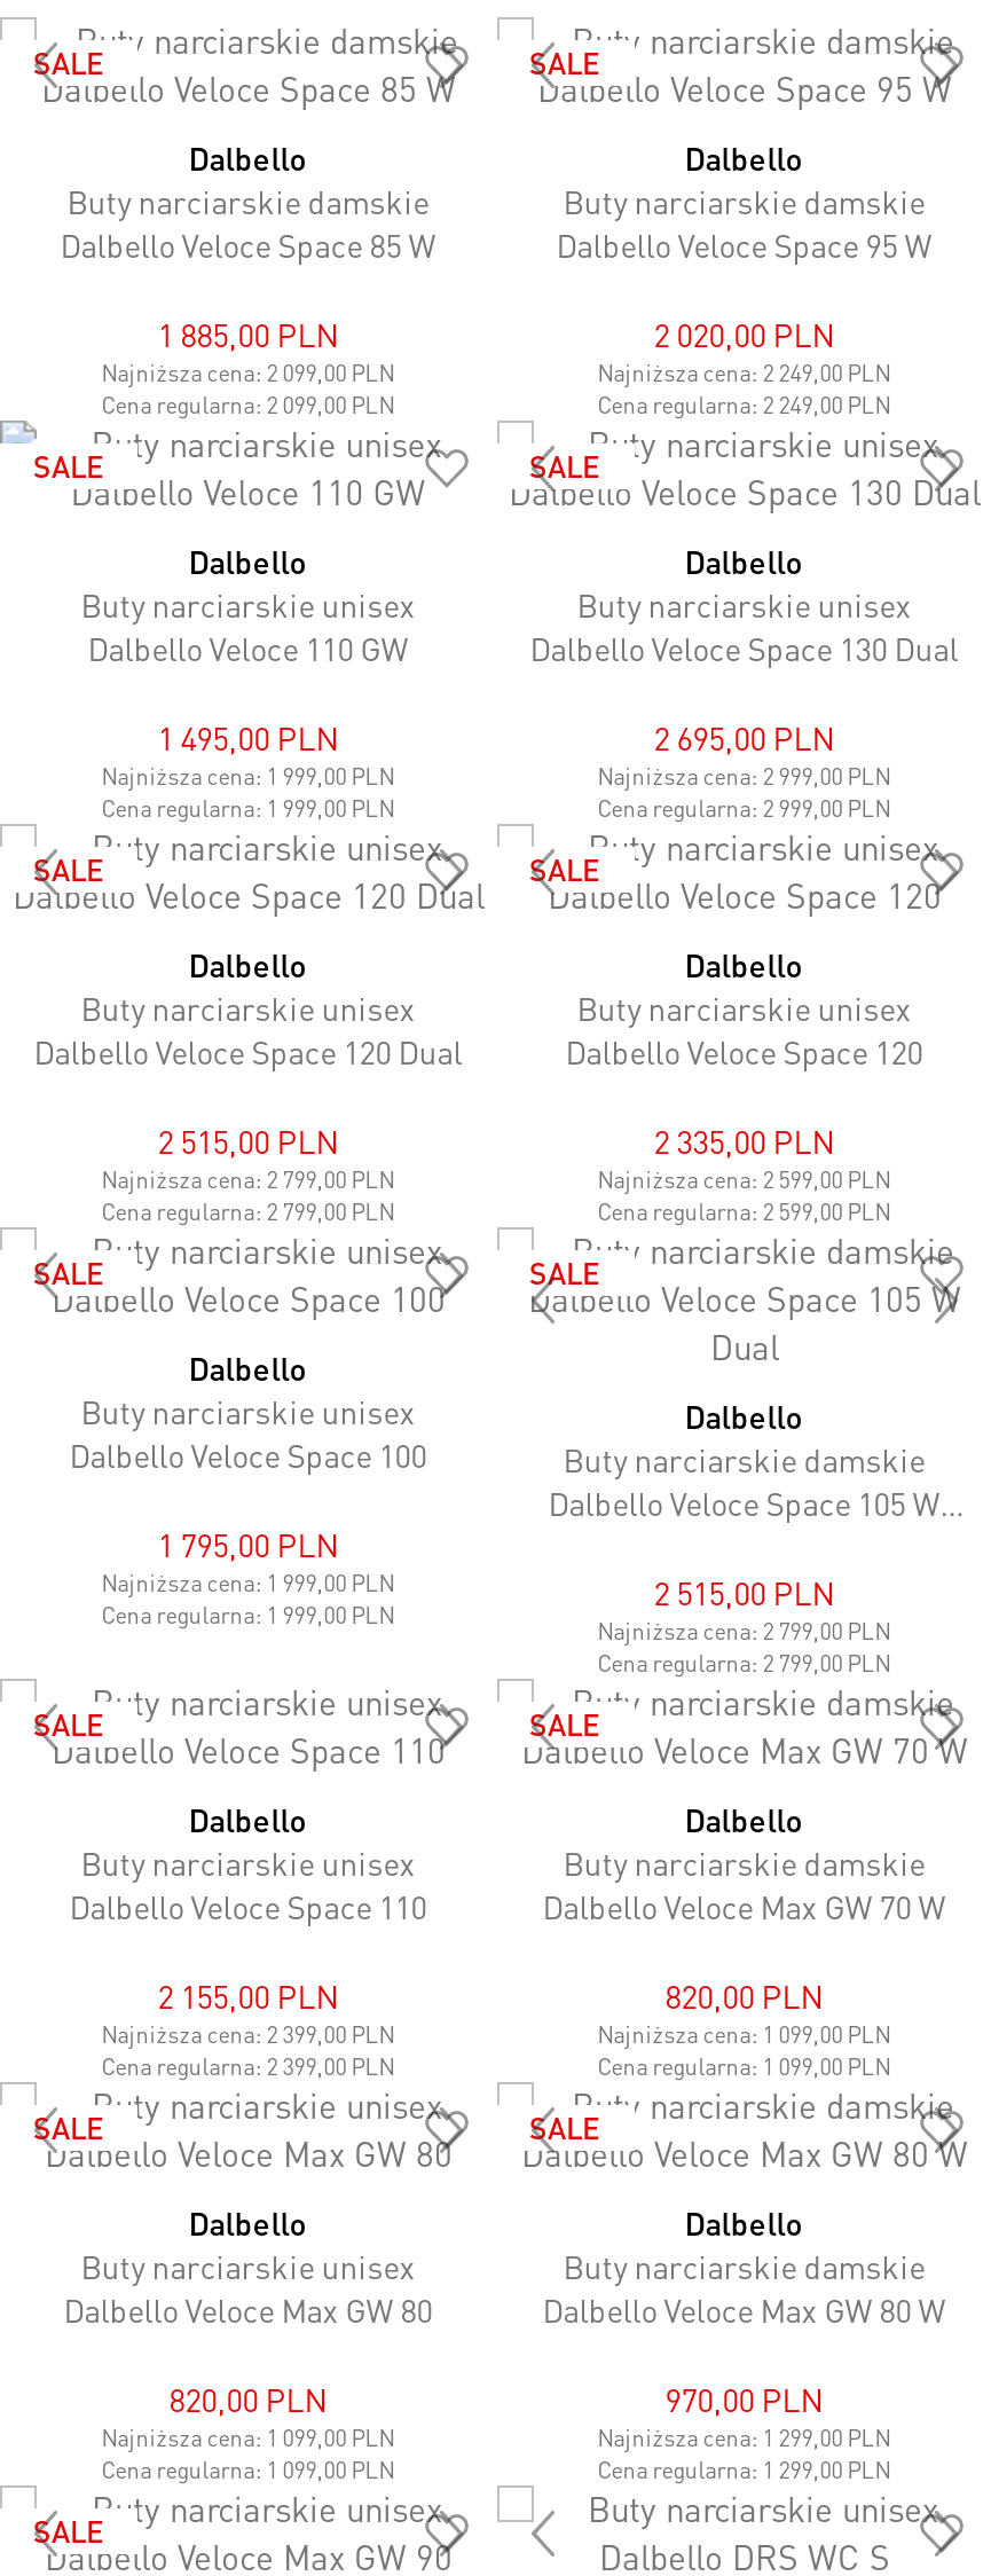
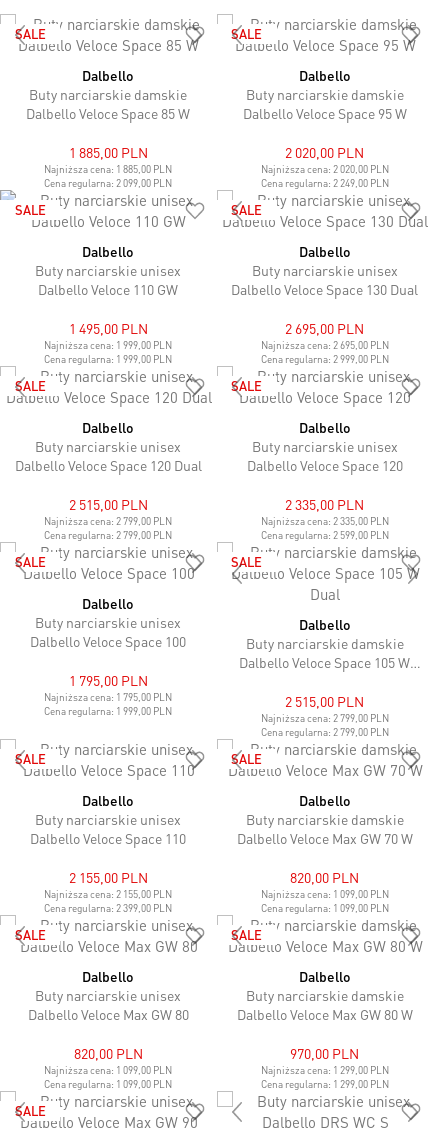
[101,359,395,386] Najniższa cena: 2 099,00 PLN -> [44,163,172,175] Najniższa cena: 1 885,00 PLN
[598,359,891,386] Najniższa cena: 2 249,00 PLN -> [261,163,389,175] Najniższa cena: 2 020,00 PLN
[598,762,891,790] Najniższa cena: 2 999,00 PLN -> [261,339,389,351] Najniższa cena: 2 695,00 PLN
[598,1165,891,1193] Najniższa cena: 2 599,00 PLN -> [261,515,389,527] Najniższa cena: 2 335,00 PLN
[101,1569,395,1596] Najniższa cena: 1 999,00 PLN -> [44,691,172,703] Najniższa cena: 1 795,00 PLN
[101,2020,395,2048] Najniższa cena: 2 399,00 PLN -> [44,888,172,900] Najniższa cena: 2 155,00 PLN

